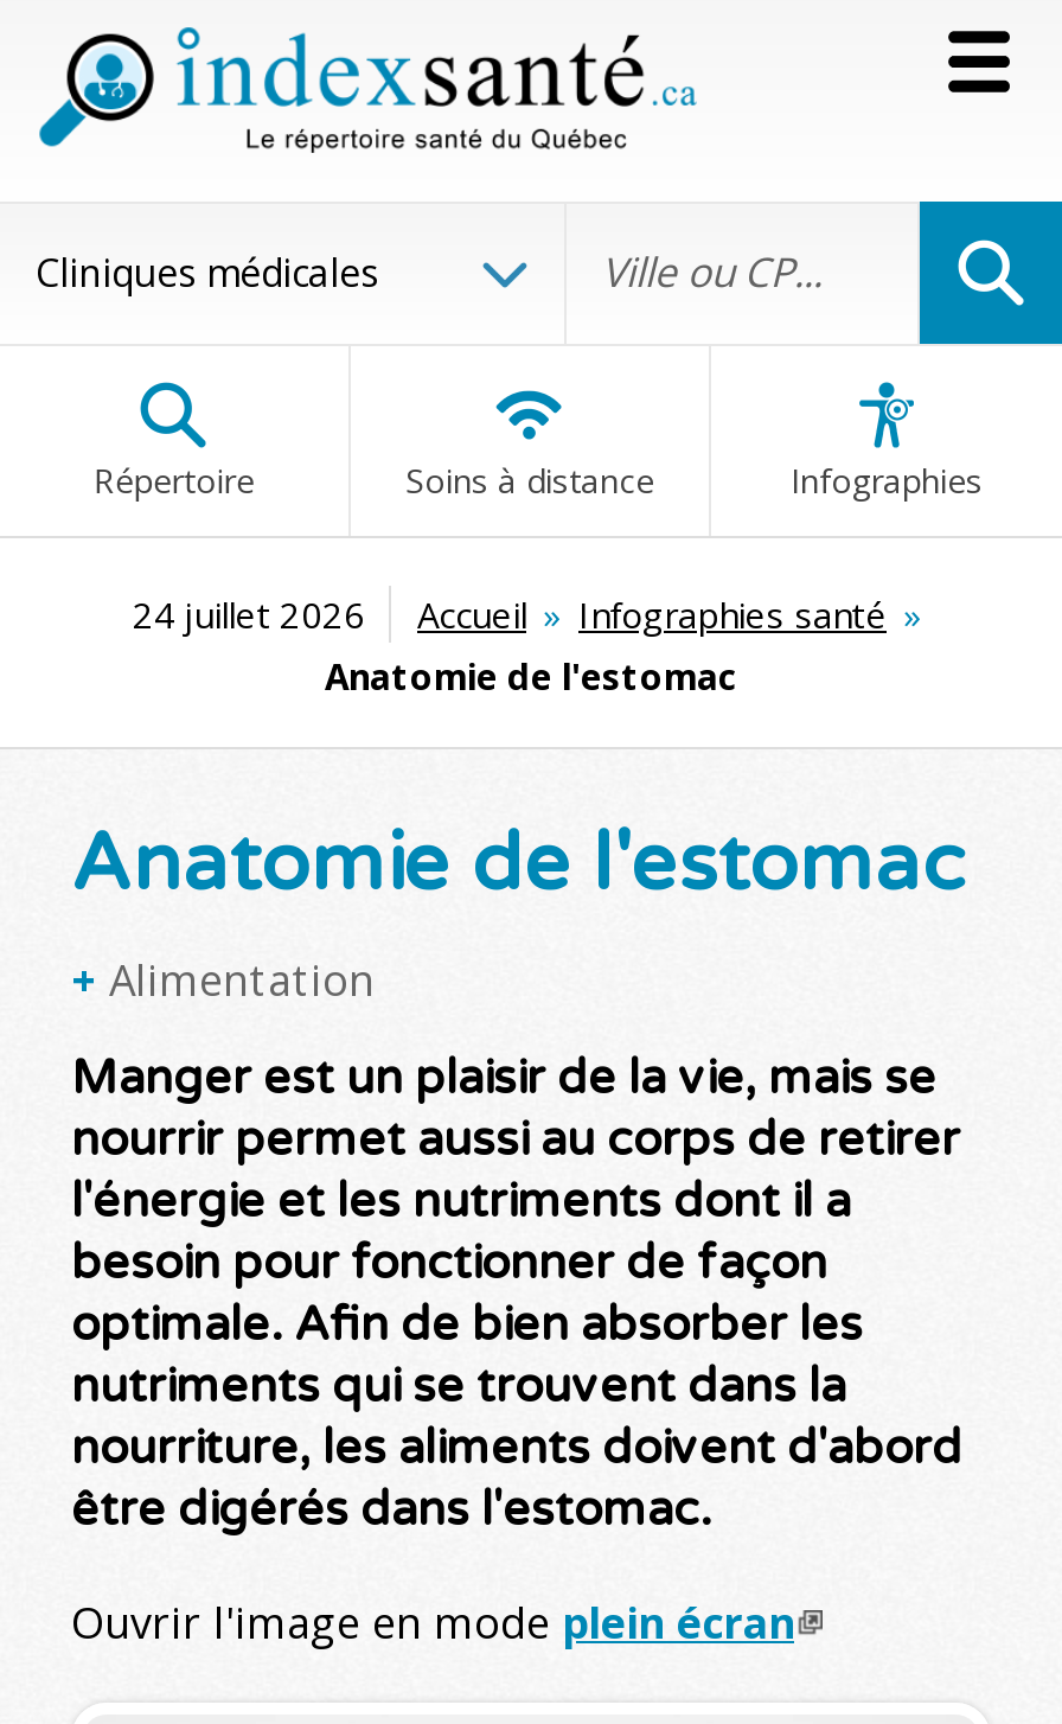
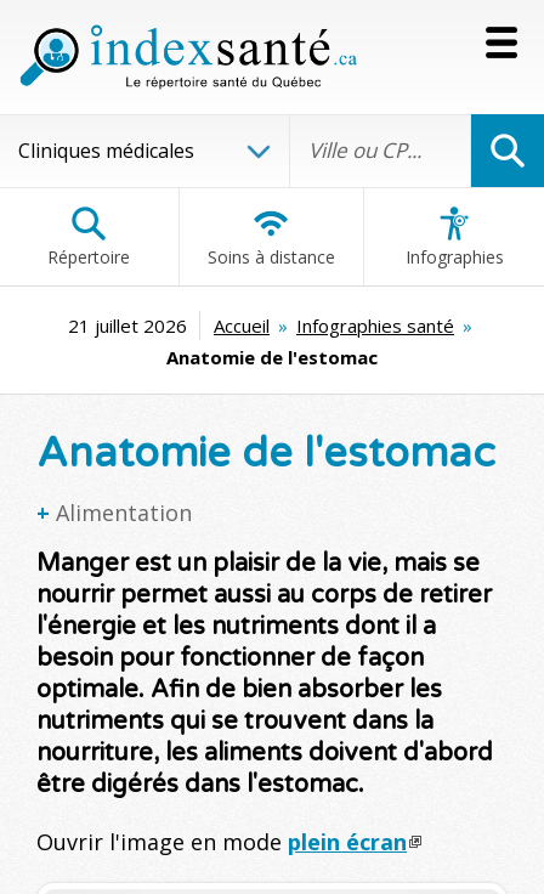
[133,590,922,637] 24 juillet 2026 Accueil » Infographies santé » -> [68,313,472,337] 21 juillet 2026 Accueil » Infographies santé »

